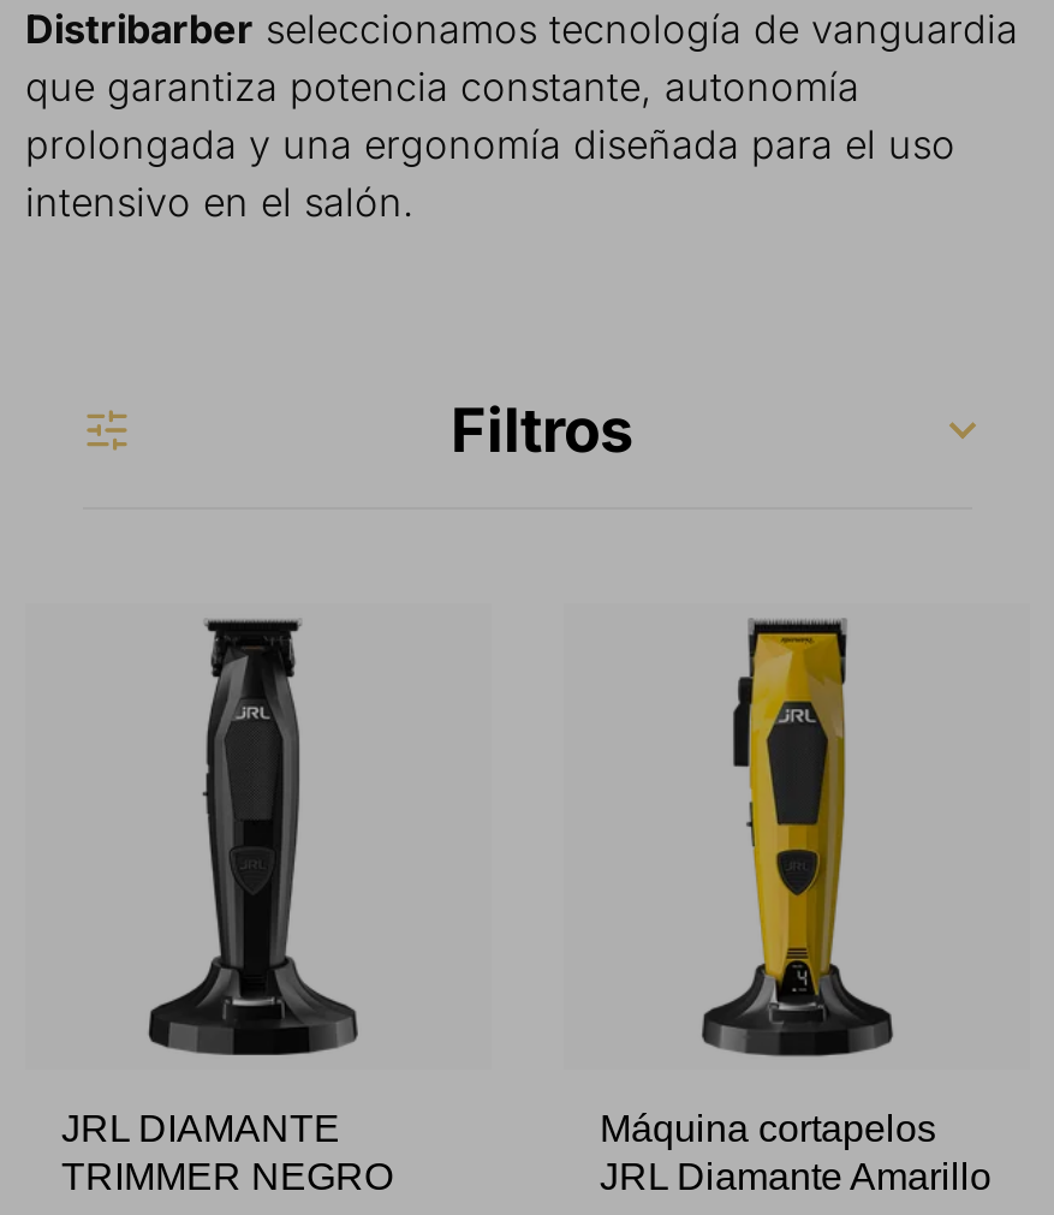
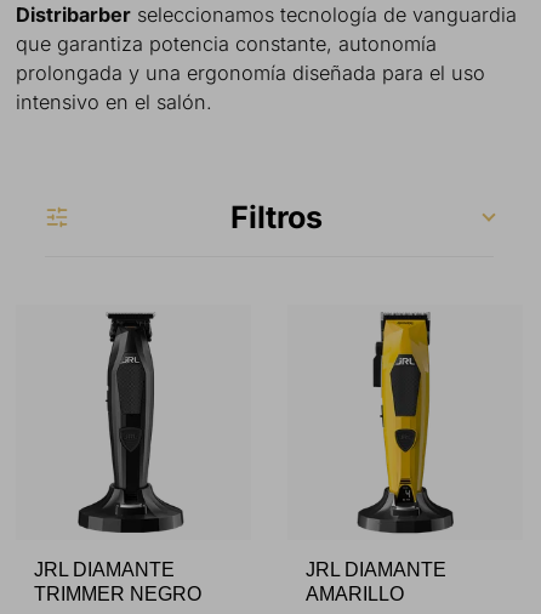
[600,1108,992,1197] Máquina cortapelos | JRL Diamante Amarillo -> [306,559,446,604] JRL DIAMANTE | AMARILLO

